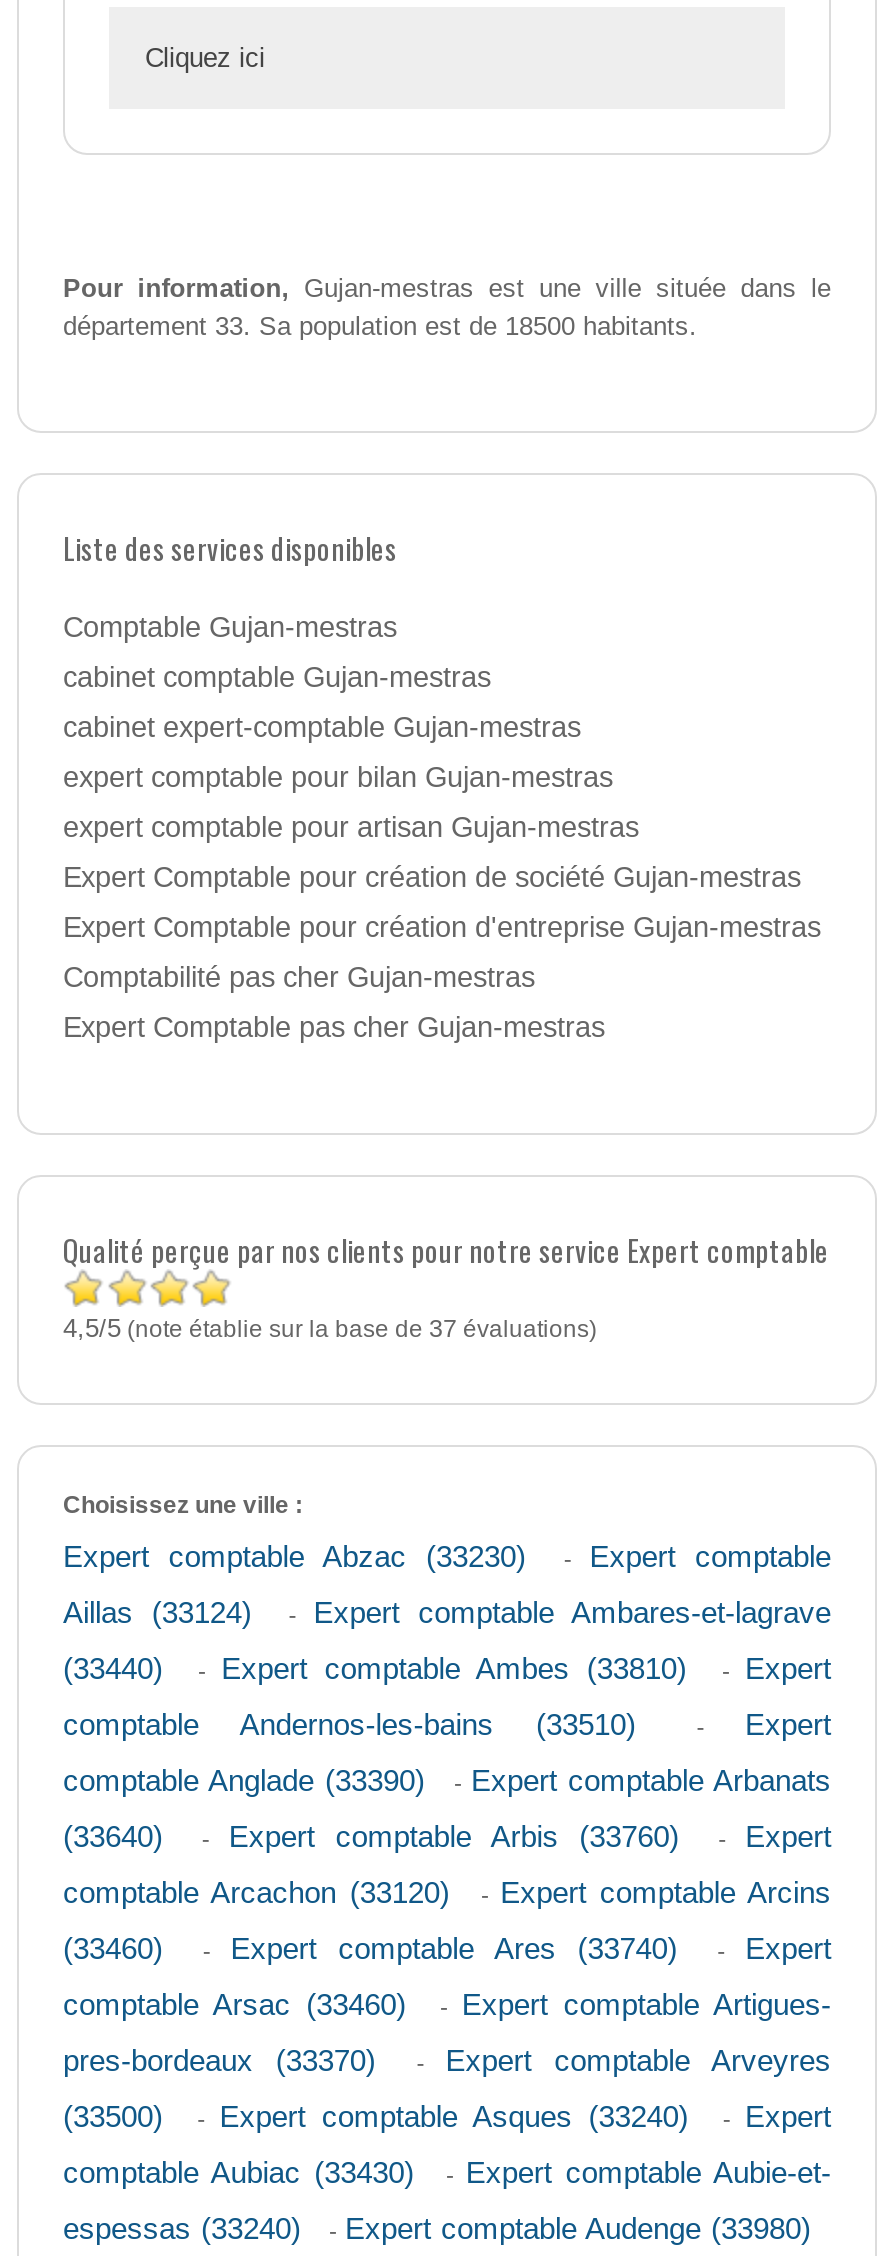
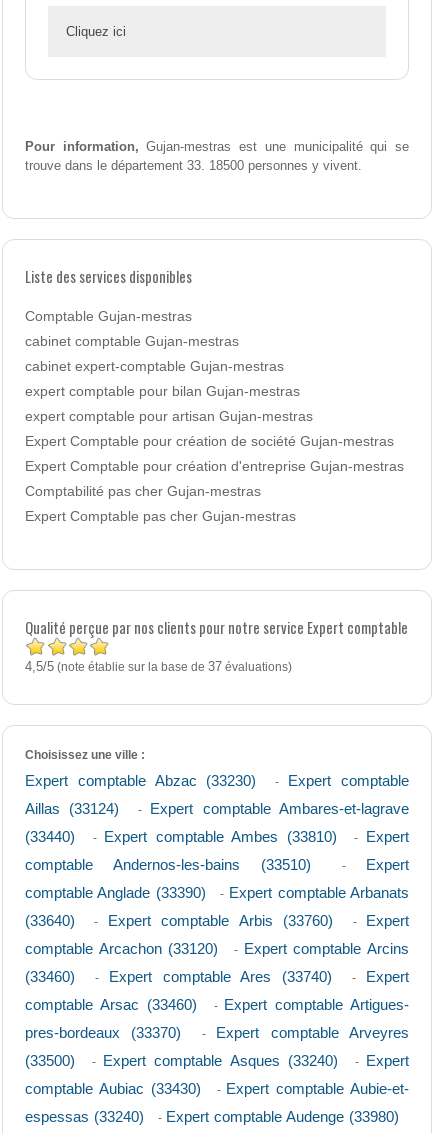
[63,274,831,342] Pour information, Gujan-mestras est une ville située dans le | département 33. Sa population est de 18500 habitants. -> [25,139,409,173] Pour information, Gujan-mestras est une municipalité qui se | trouve dans le département 33. 18500 personnes y vivent.

